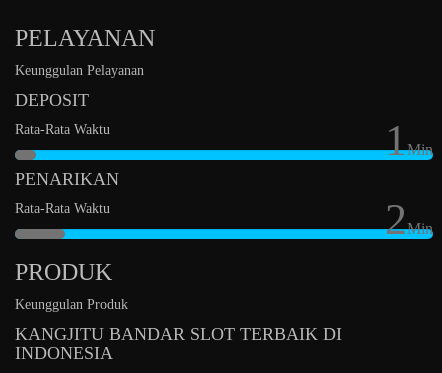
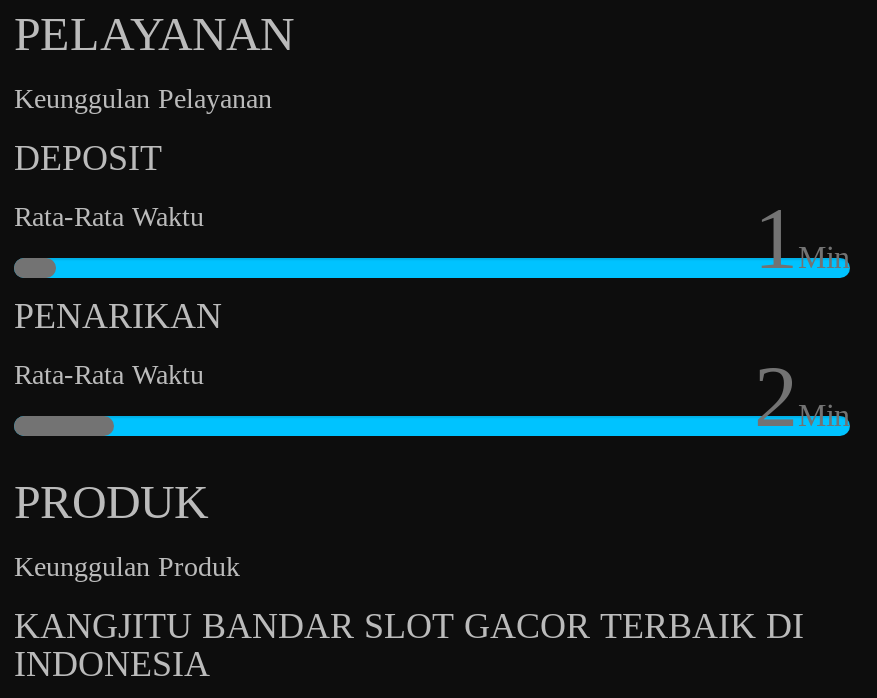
[15,324,342,344] KANGJITU BANDAR SLOT TERBAIK DI -> [14,607,804,647] KANGJITU BANDAR SLOT GACOR TERBAIK DI

